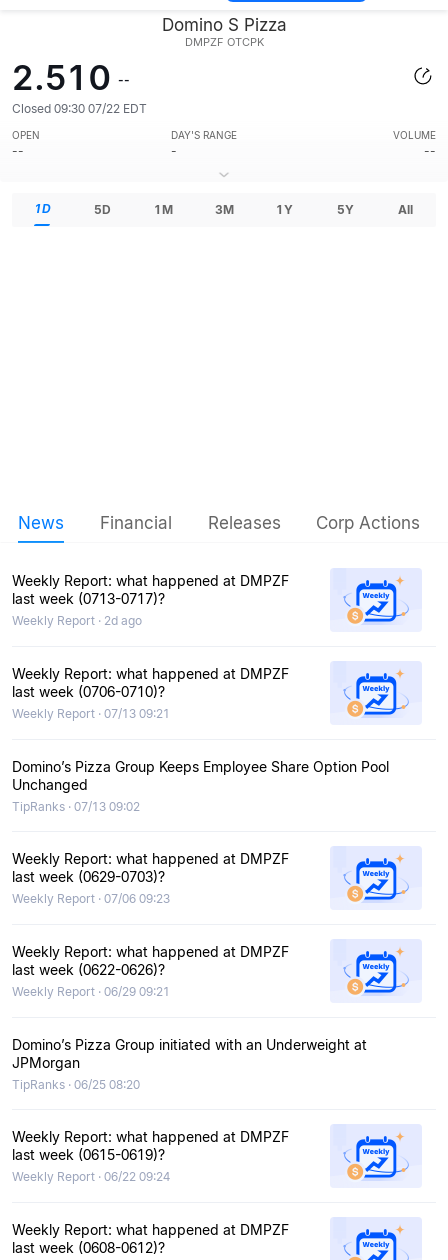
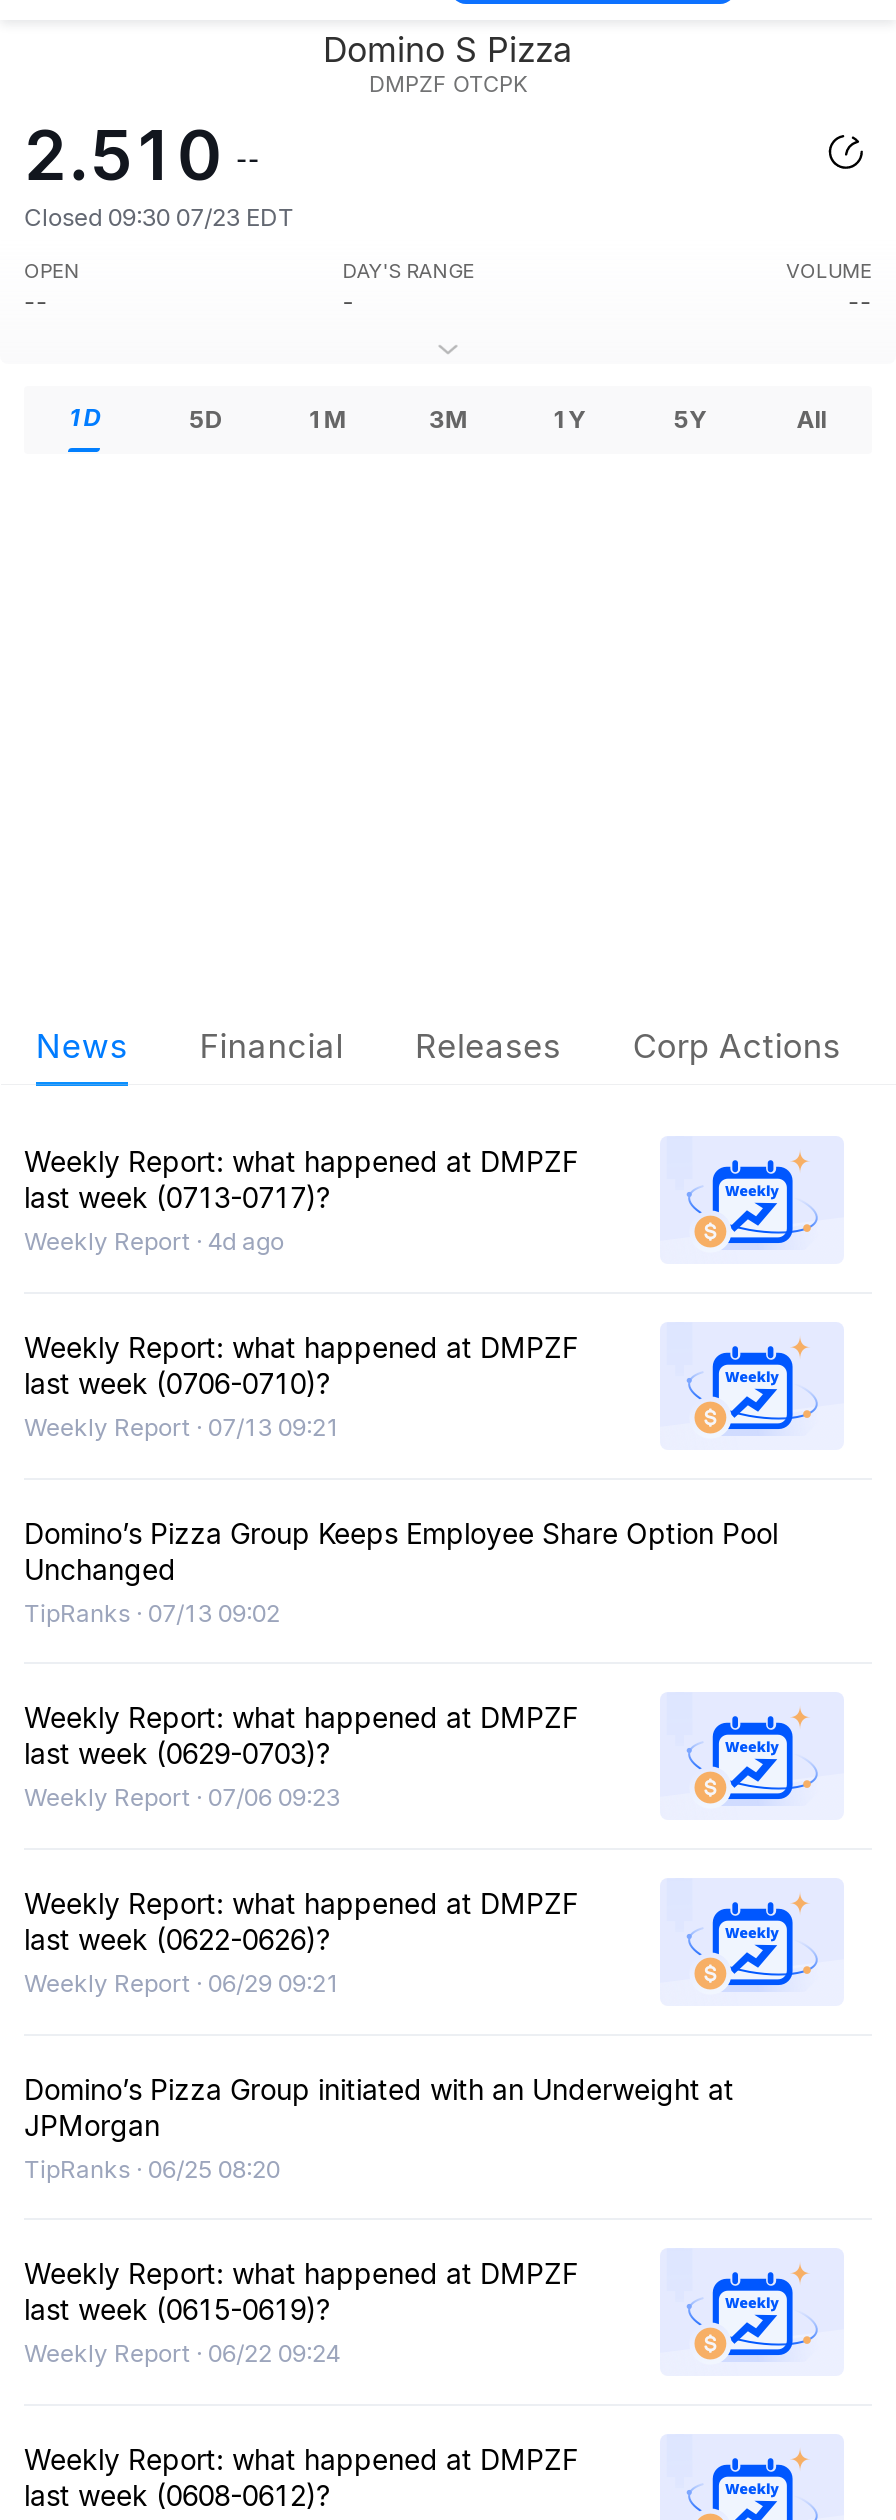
[12,101,147,116] Closed 09:30 07/22 EDT -> [24,202,294,232] Closed 09:30 07/23 EDT
[12,613,142,628] Weekly Report · 2d ago -> [24,1225,284,1255] Weekly Report · 4d ago

